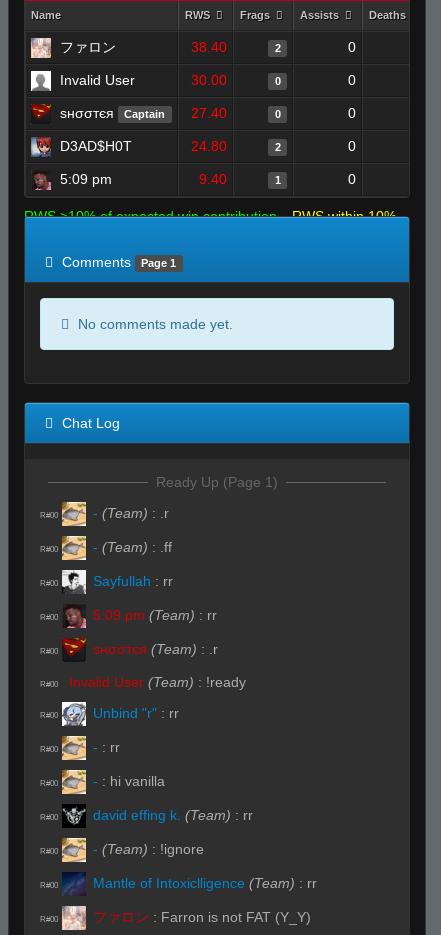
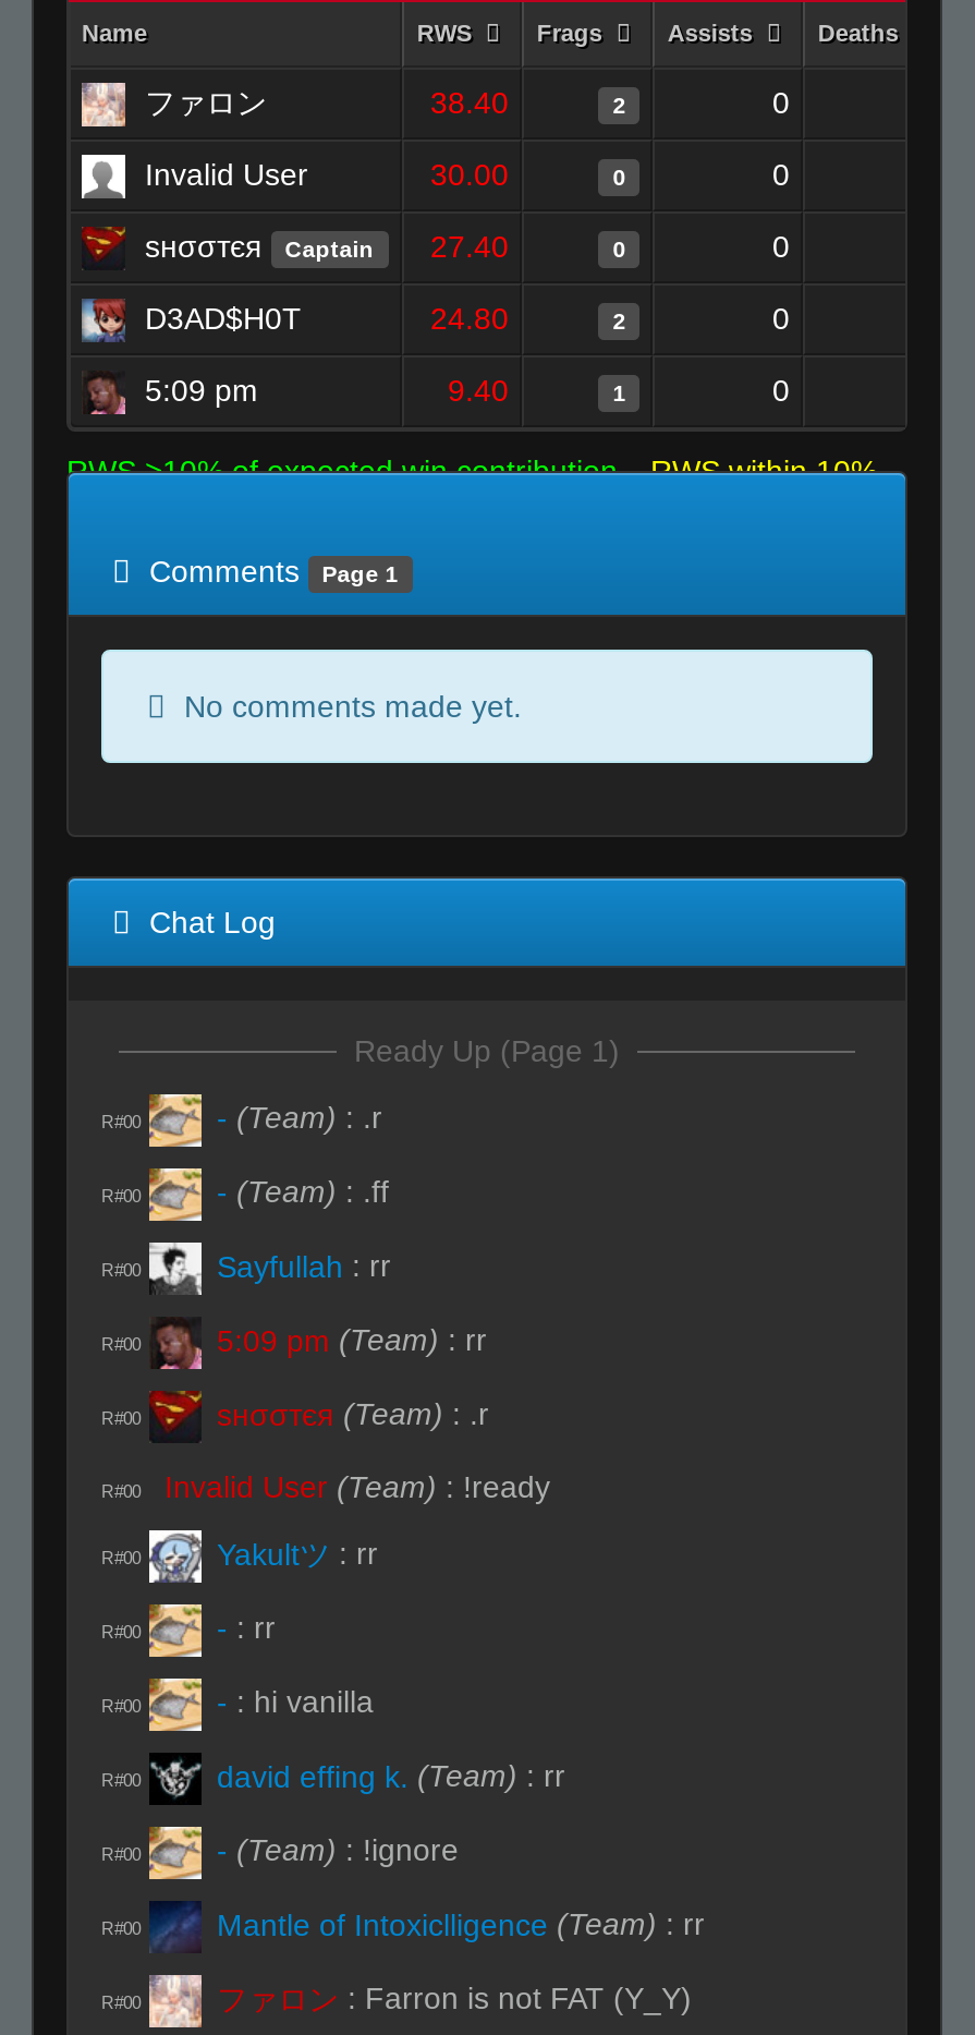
[93,705,179,721] Unbind "r" : rr -> [217,1536,378,1571] Yakultツ : rr

